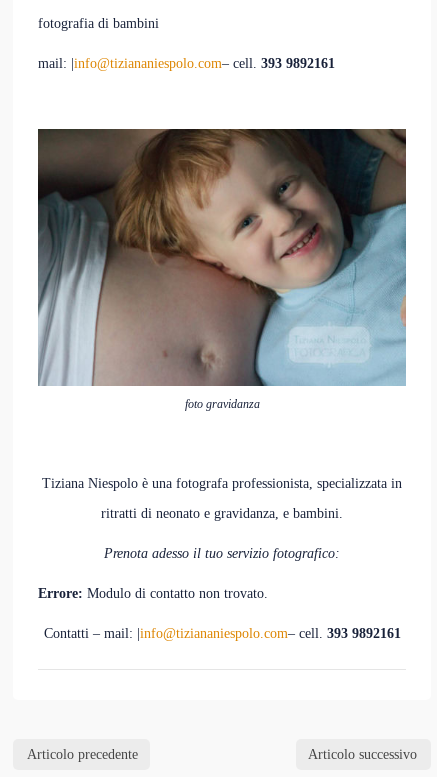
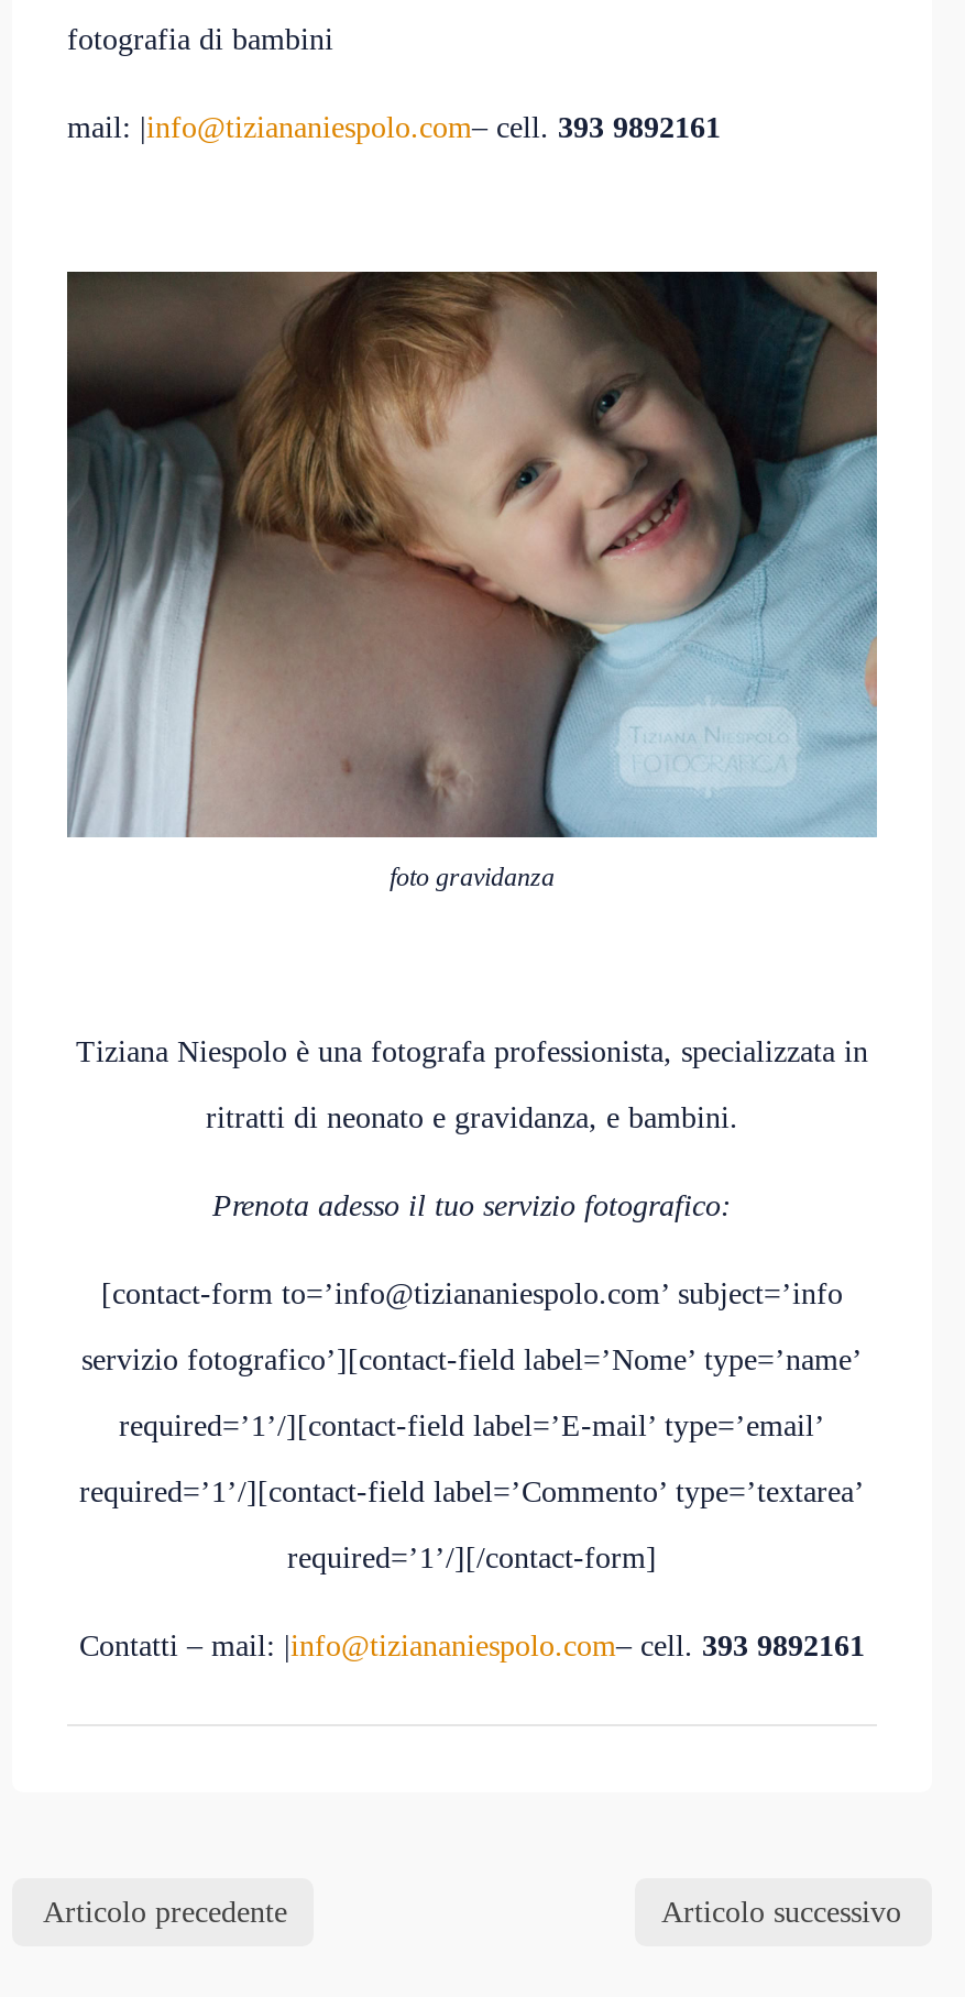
[38,586,268,601] Errore: Modulo di contatto non trovato. -> [79,1277,865,1574] [contact-form to=’info@tiziananiespolo.com’ subject=’info | servizio fotografico’][contact-field label=’Nome’ type=’name’ | required=’1’/][contact-field label=’E-mail’ type=’email’ | required=’1’/][contact-field label=’Commento’ type=’textarea’ | required=’1’/][/contact-form]

